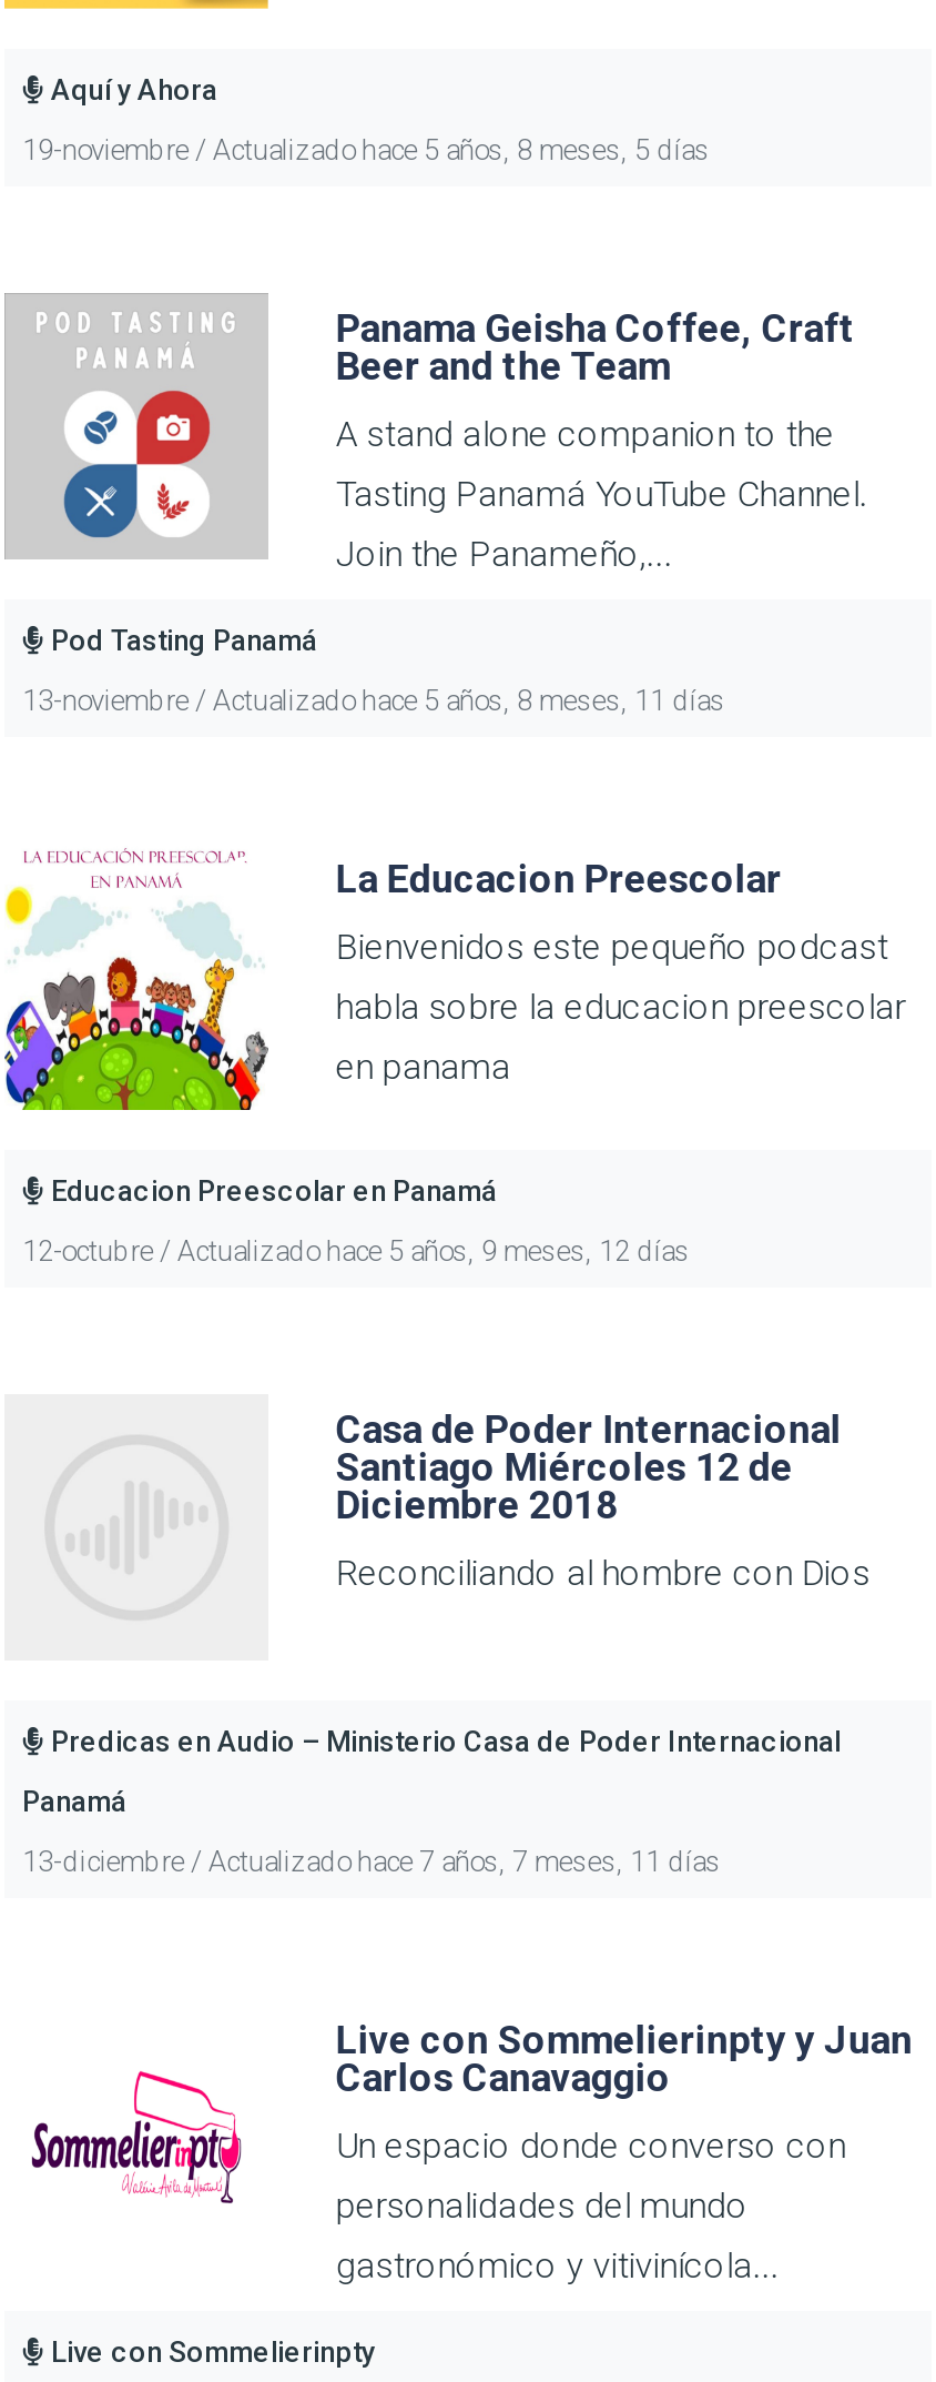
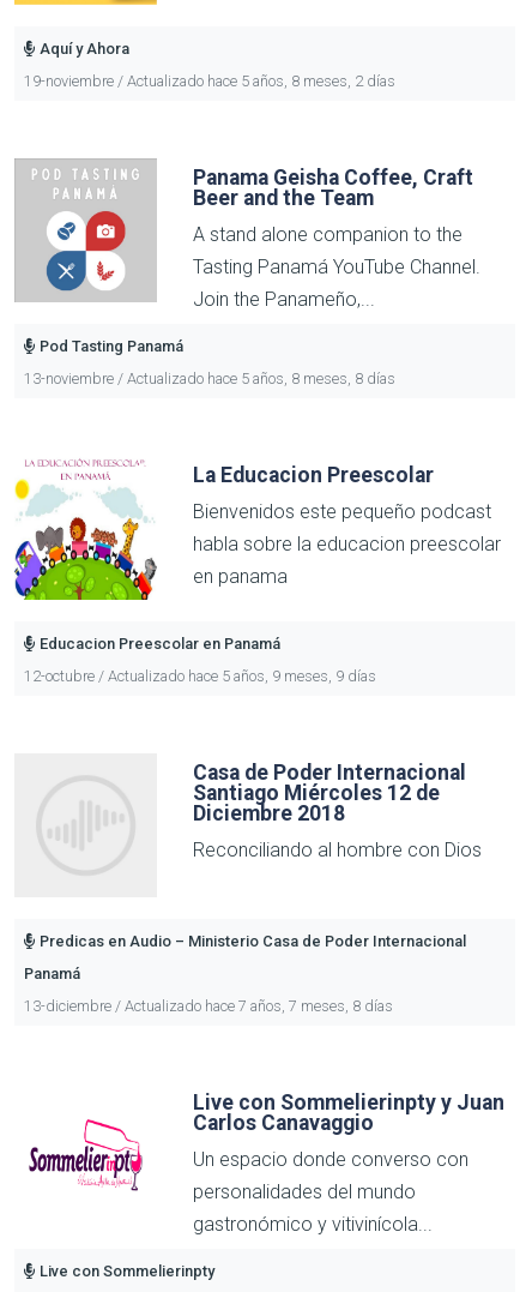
[22,134,710,167] 19-noviembre / Actualizado hace 5 años, 8 meses, 5 días -> [24,72,395,90] 19-noviembre / Actualizado hace 5 años, 8 meses, 2 días
[22,685,725,718] 13-noviembre / Actualizado hace 5 años, 8 meses, 11 días -> [24,370,395,388] 13-noviembre / Actualizado hace 5 años, 8 meses, 8 días
[22,1235,690,1268] 12-octubre / Actualizado hace 5 años, 9 meses, 12 días -> [24,667,376,685] 12-octubre / Actualizado hace 5 años, 9 meses, 9 días
[22,1846,721,1879] 13-diciembre / Actualizado hace 7 años, 7 meses, 11 días -> [24,997,393,1015] 13-diciembre / Actualizado hace 7 años, 7 meses, 8 días

